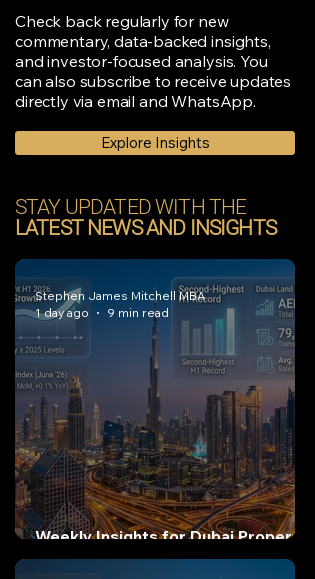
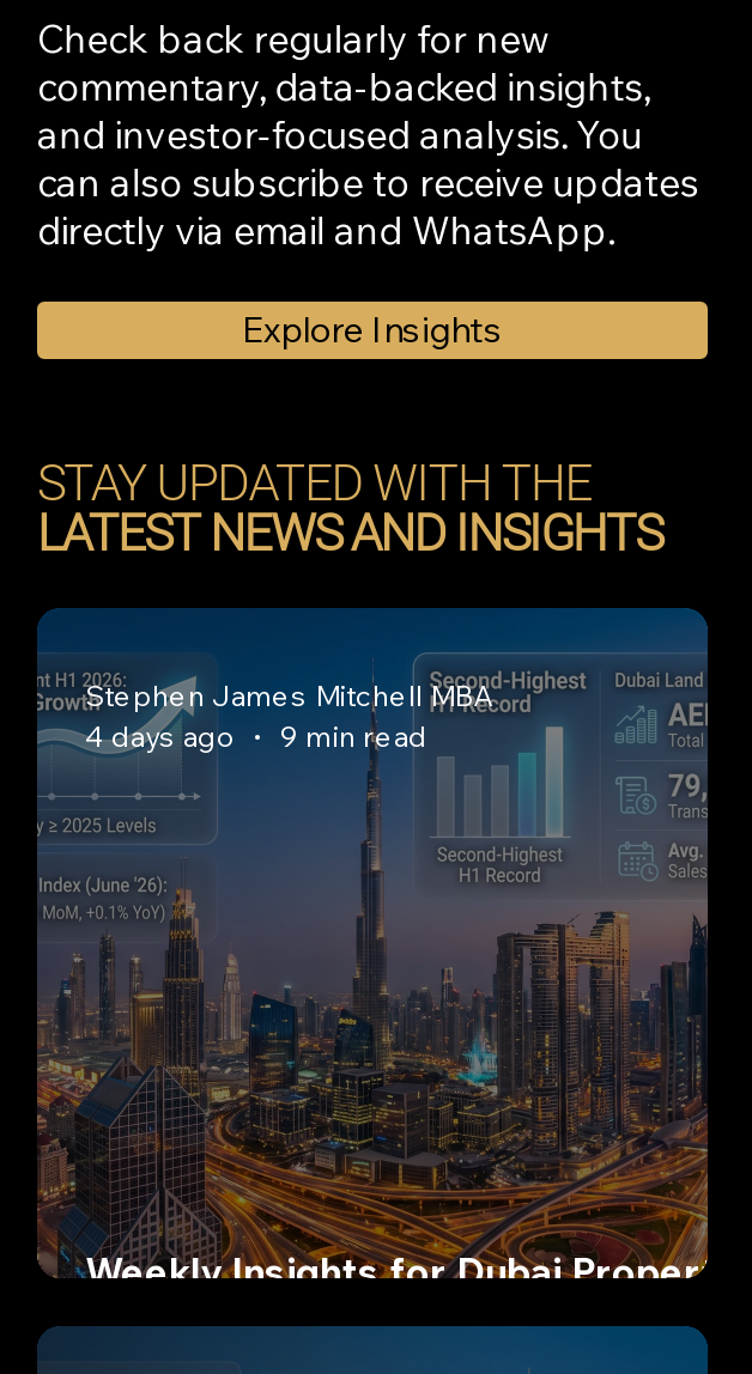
[35,305,169,320] 1 day ago 9 min read -> [85,718,427,754] 4 days ago 9 min read

